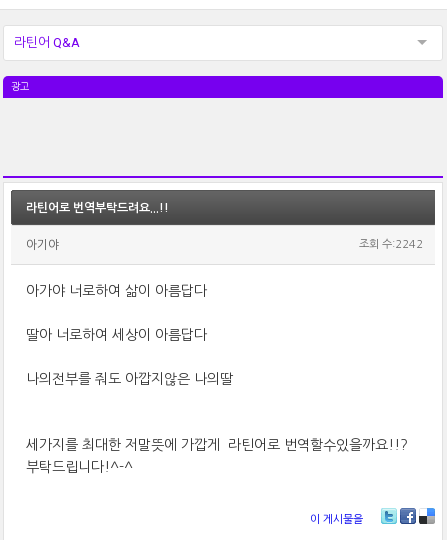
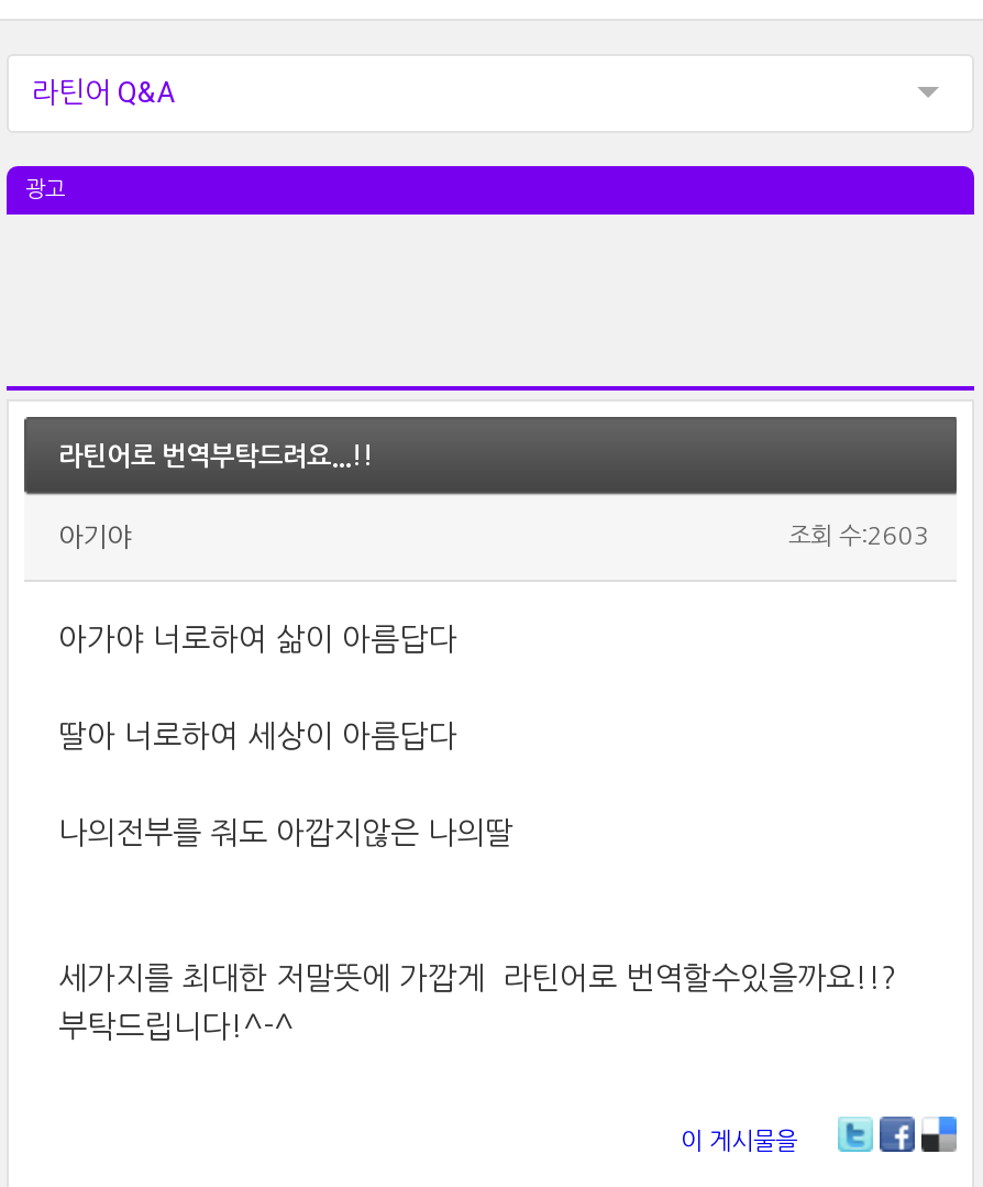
[358,239,422,250] 조회 수:2242 -> [788,524,929,548] 조회 수:2603

